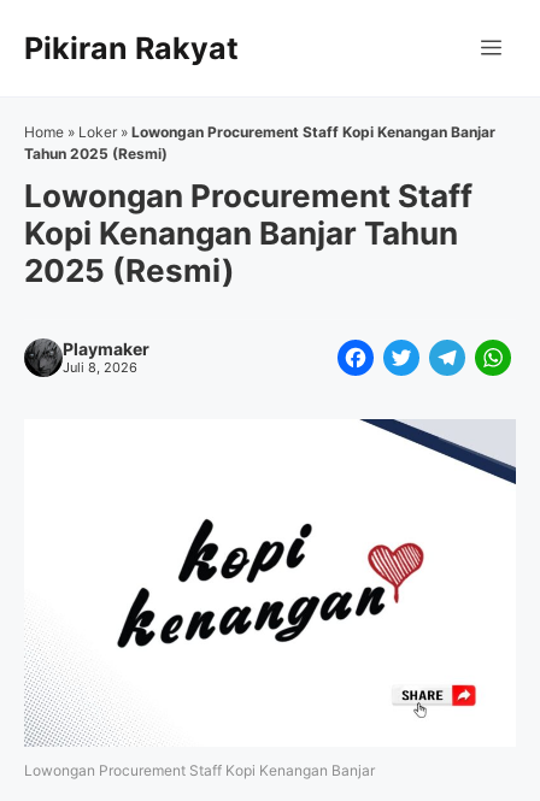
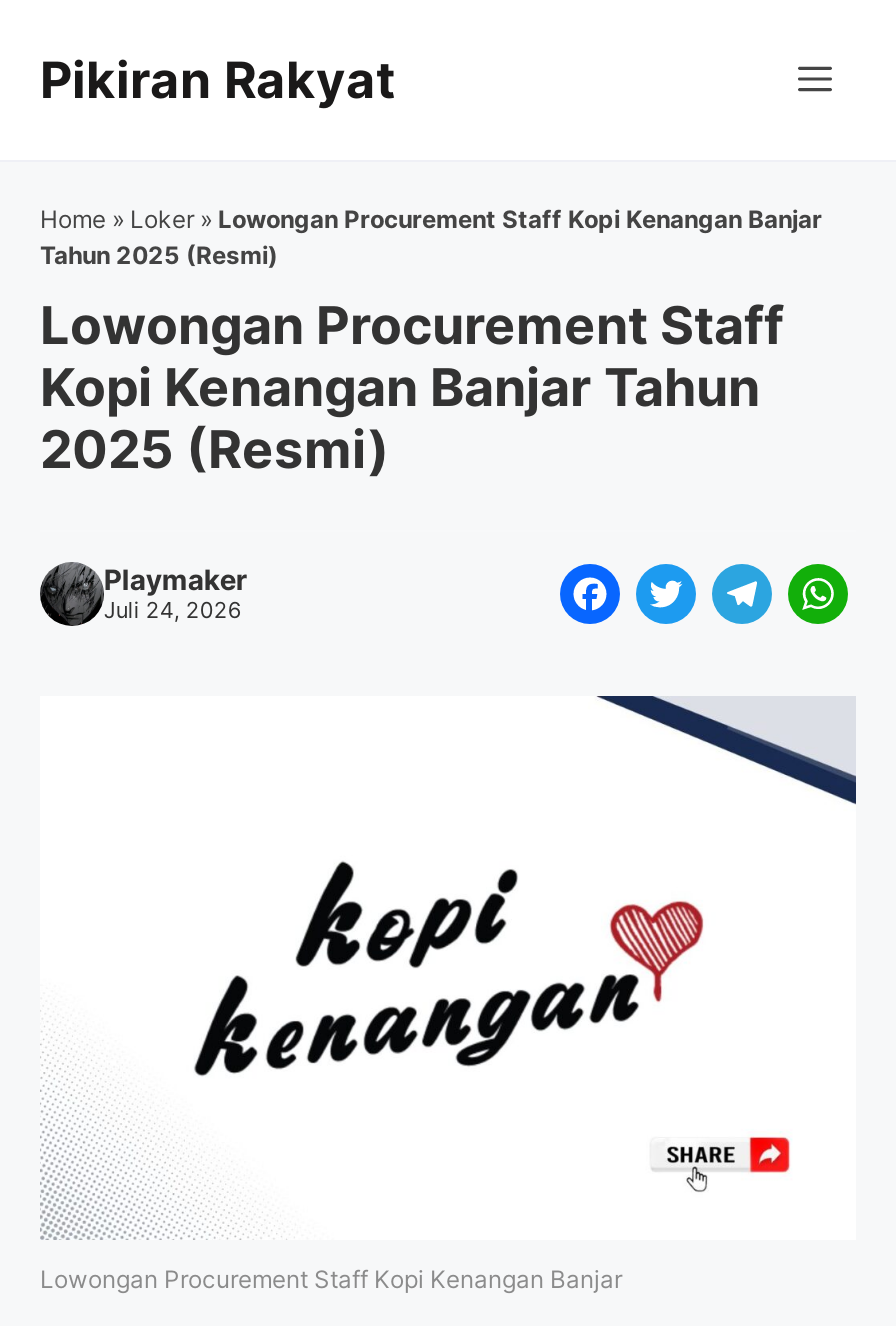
[62,359,137,376] Juli 8, 2026 -> [104,597,242,625] Juli 24, 2026

